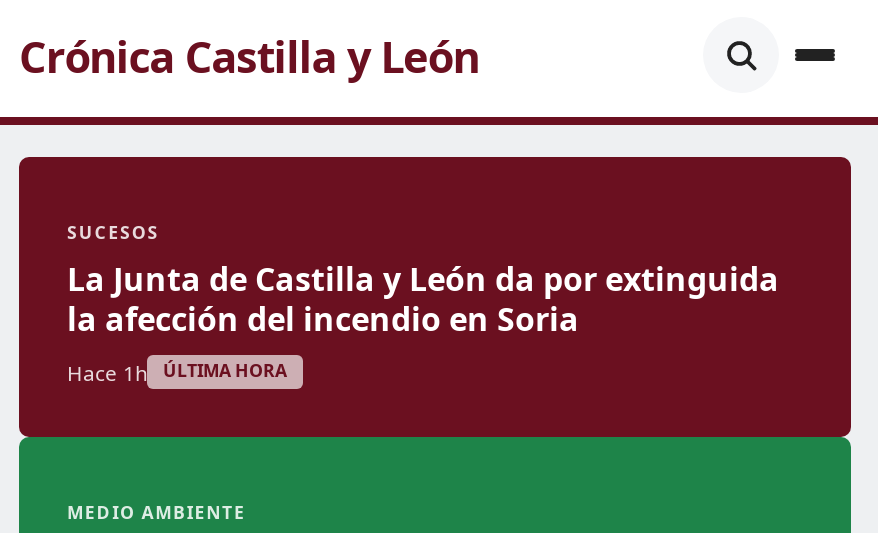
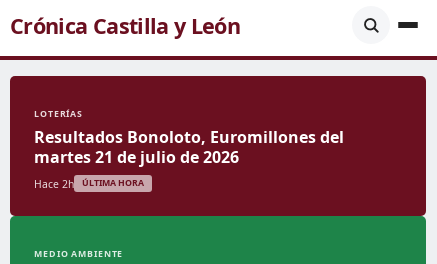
[67,221,779,386] SUCESOS | La Junta de Castilla y León da por extinguida | la afección del incendio en Soria | Hace 1h -> [34,108,344,190] LOTERÍAS | Resultados Bonoloto, Euromillones del | martes 21 de julio de 2026 | Hace 2h

